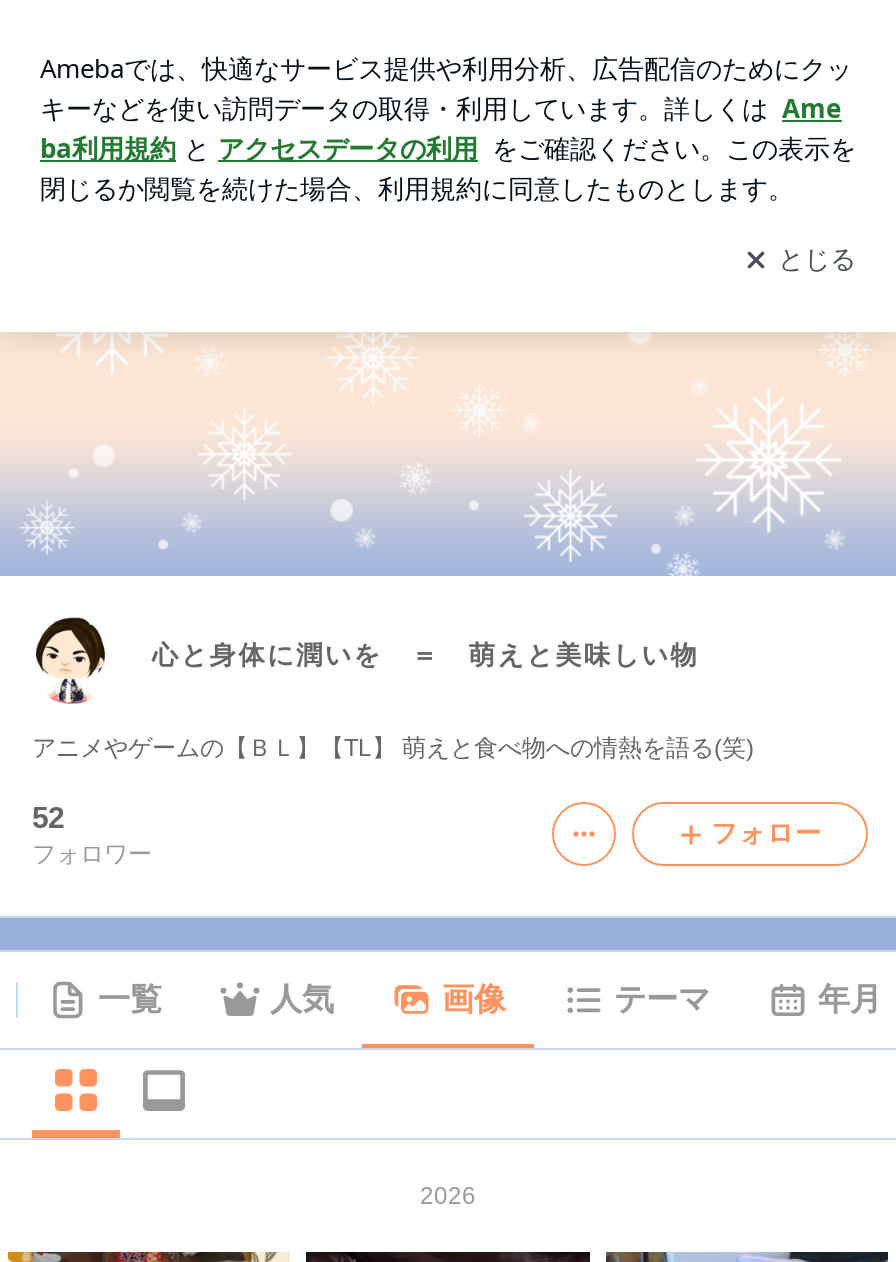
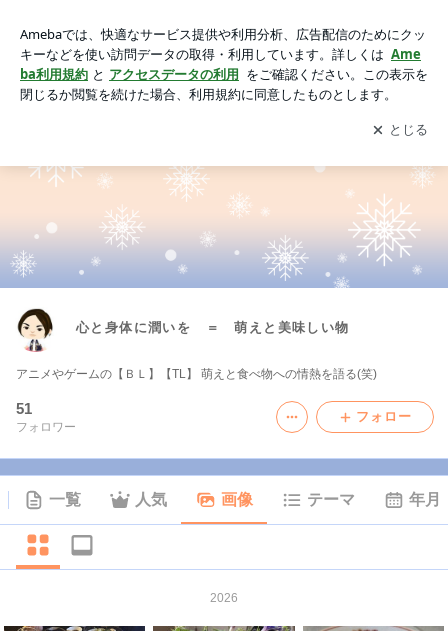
[32,800,64,834] 52 -> [16,400,32,417] 51

